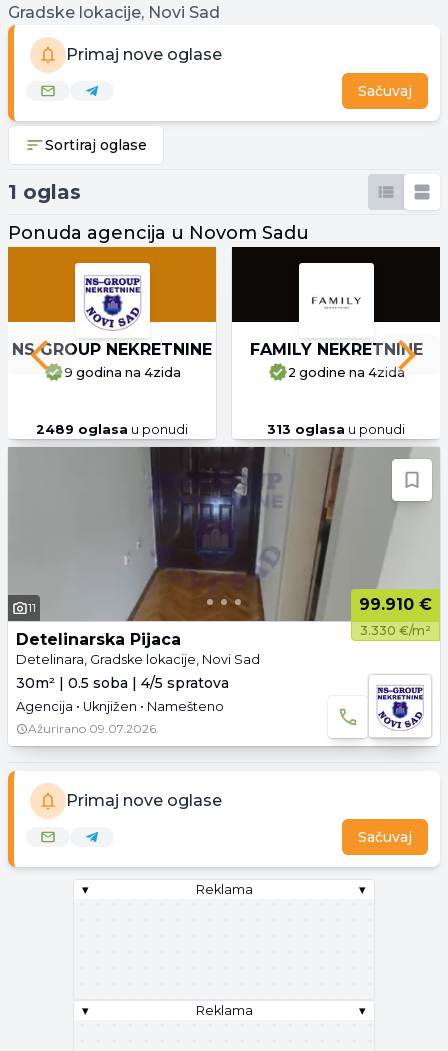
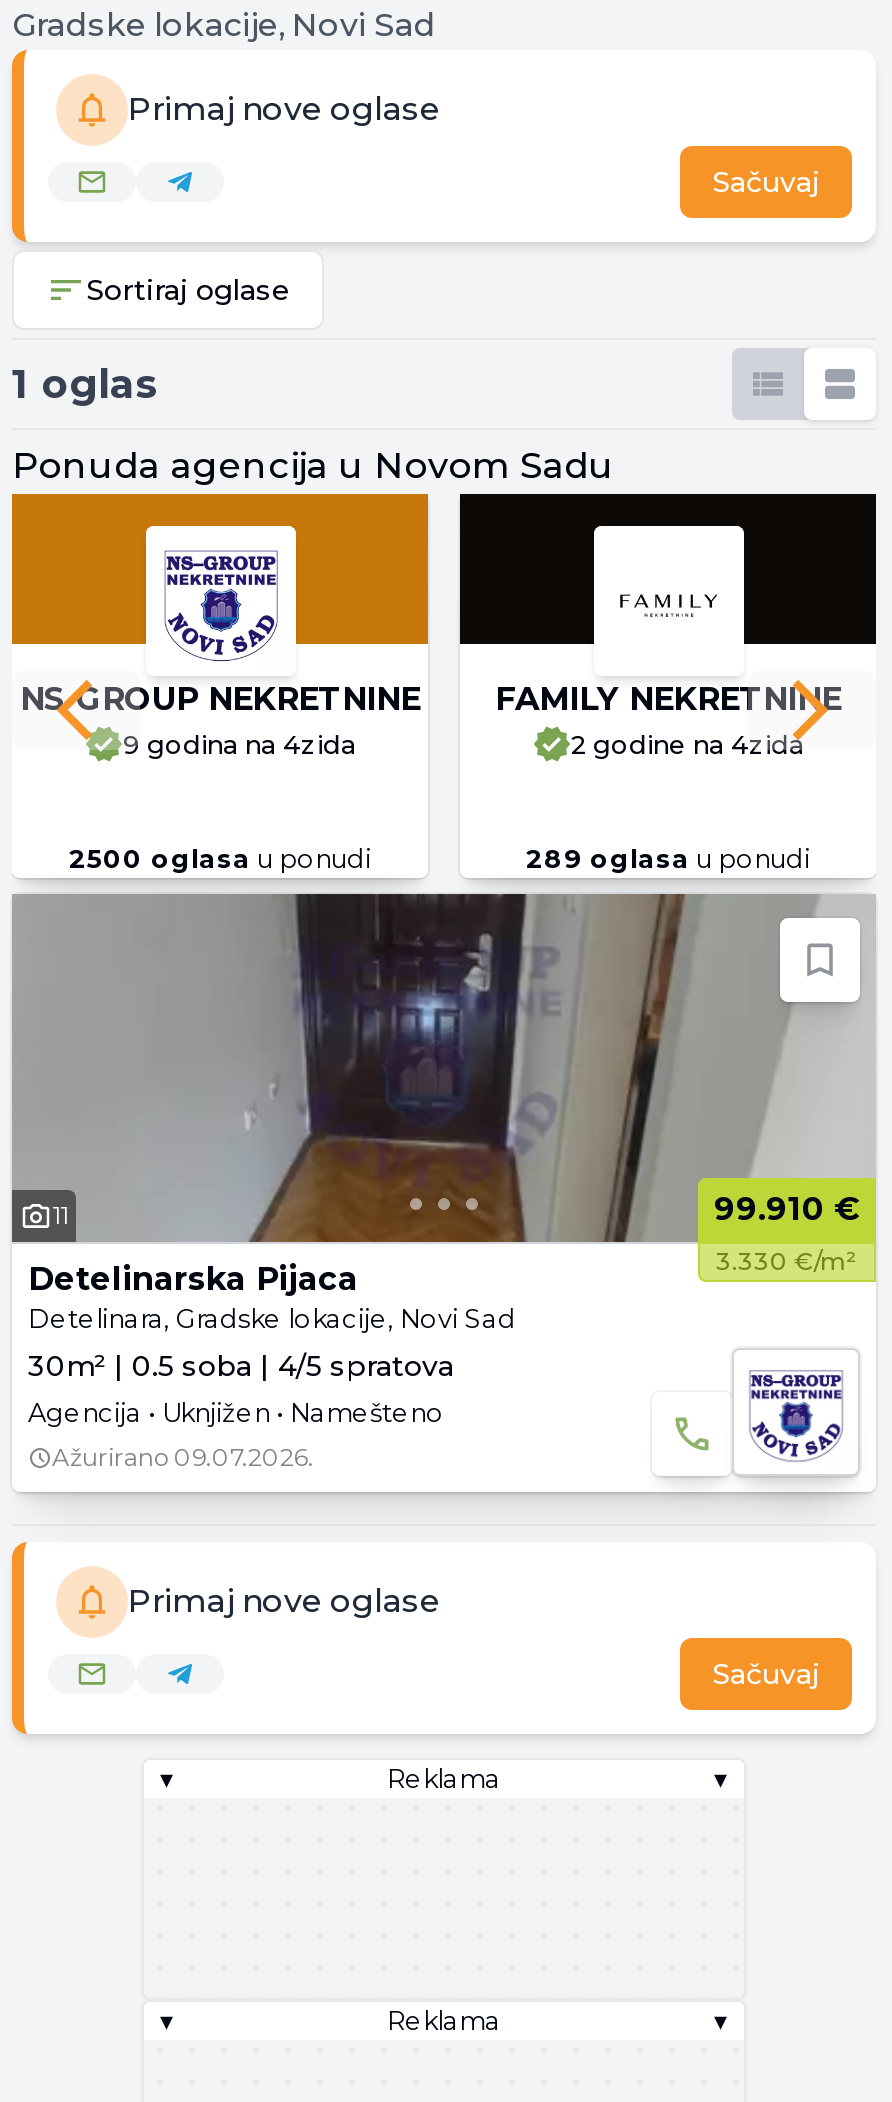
[36,422,188,437] 2489 oglasa u ponudi -> [69,844,371,874] 2500 oglasa u ponudi
[267,422,405,437] 313 oglasa u ponudi -> [526,844,810,874] 289 oglasa u ponudi

